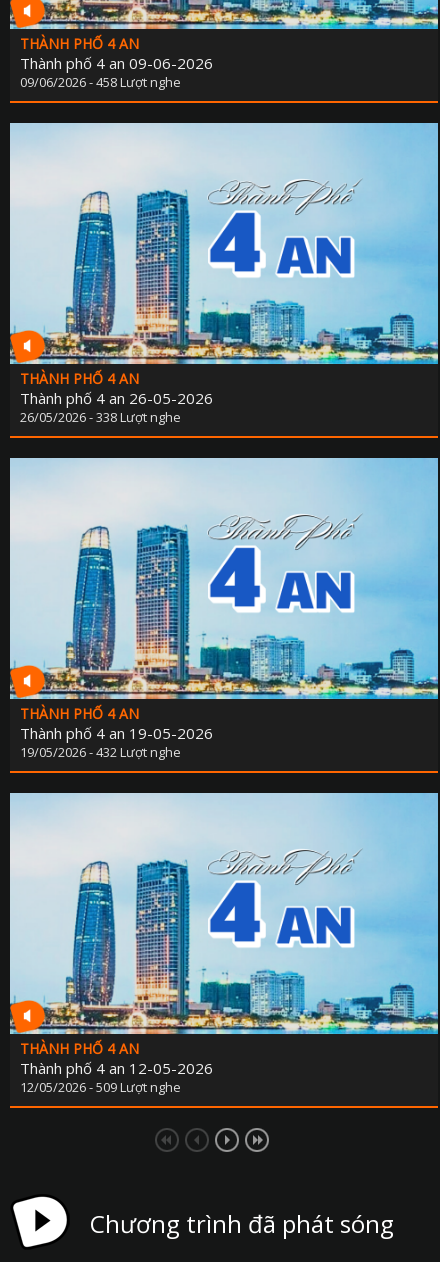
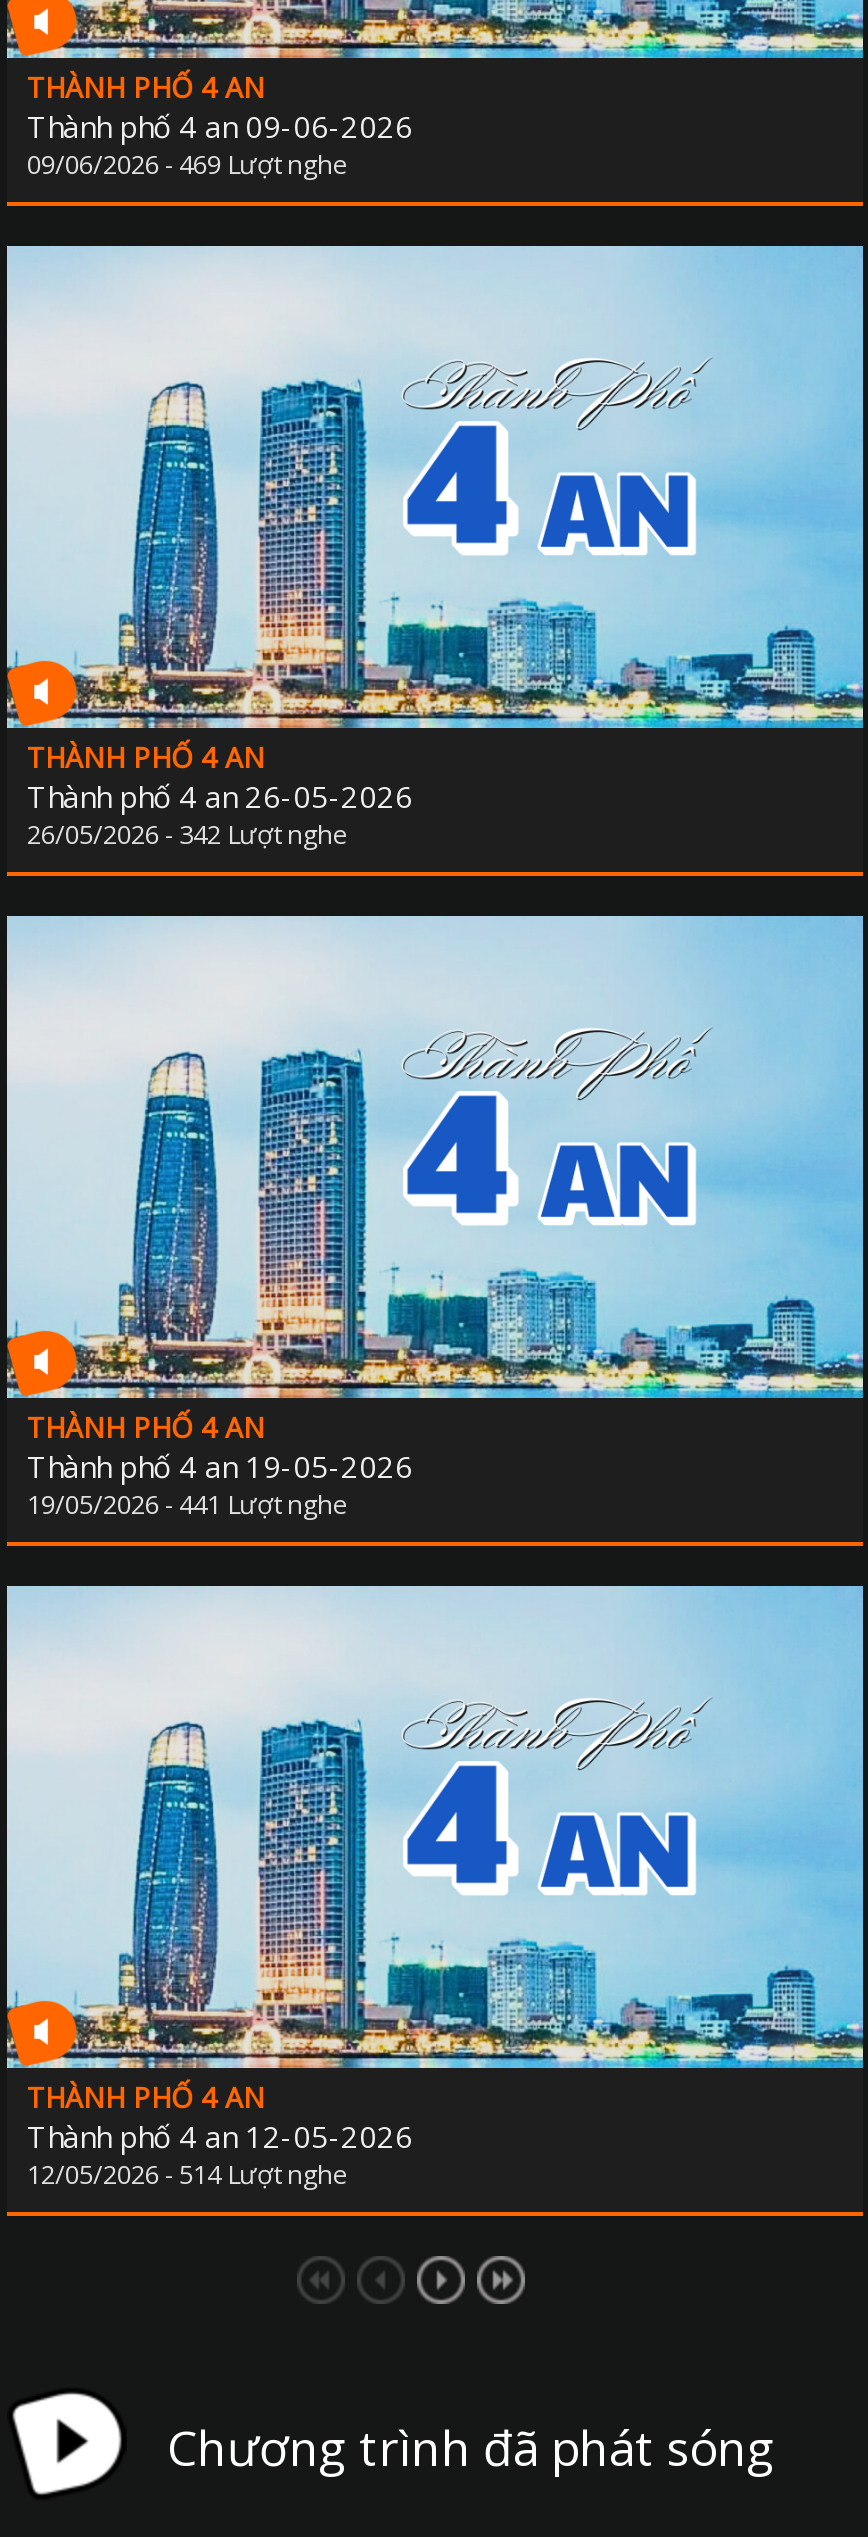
[20,73,181,91] 09/06/2026 - 458 Lượt nghe -> [27,146,349,182] 09/06/2026 - 469 Lượt nghe
[20,408,181,426] 26/05/2026 - 338 Lượt nghe -> [27,816,349,852] 26/05/2026 - 342 Lượt nghe
[20,743,181,761] 19/05/2026 - 432 Lượt nghe -> [27,1486,349,1522] 19/05/2026 - 441 Lượt nghe
[20,1077,181,1095] 12/05/2026 - 509 Lượt nghe -> [27,2155,349,2191] 12/05/2026 - 514 Lượt nghe

